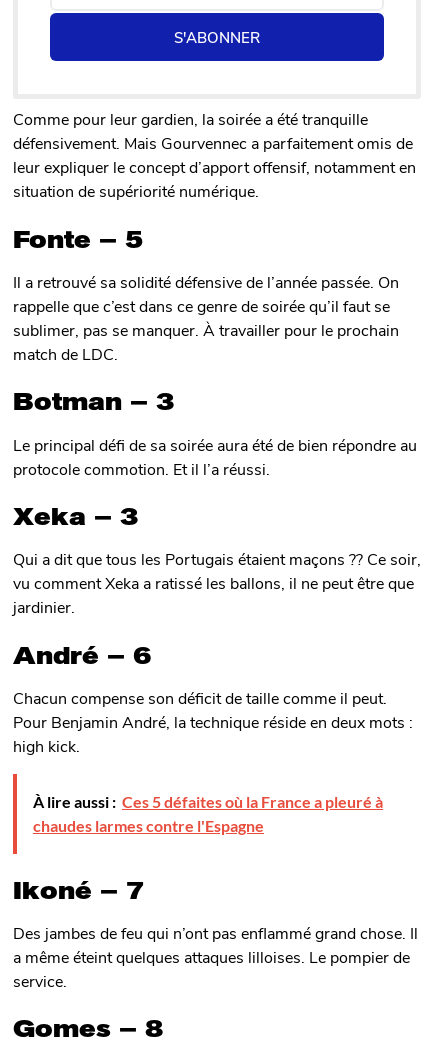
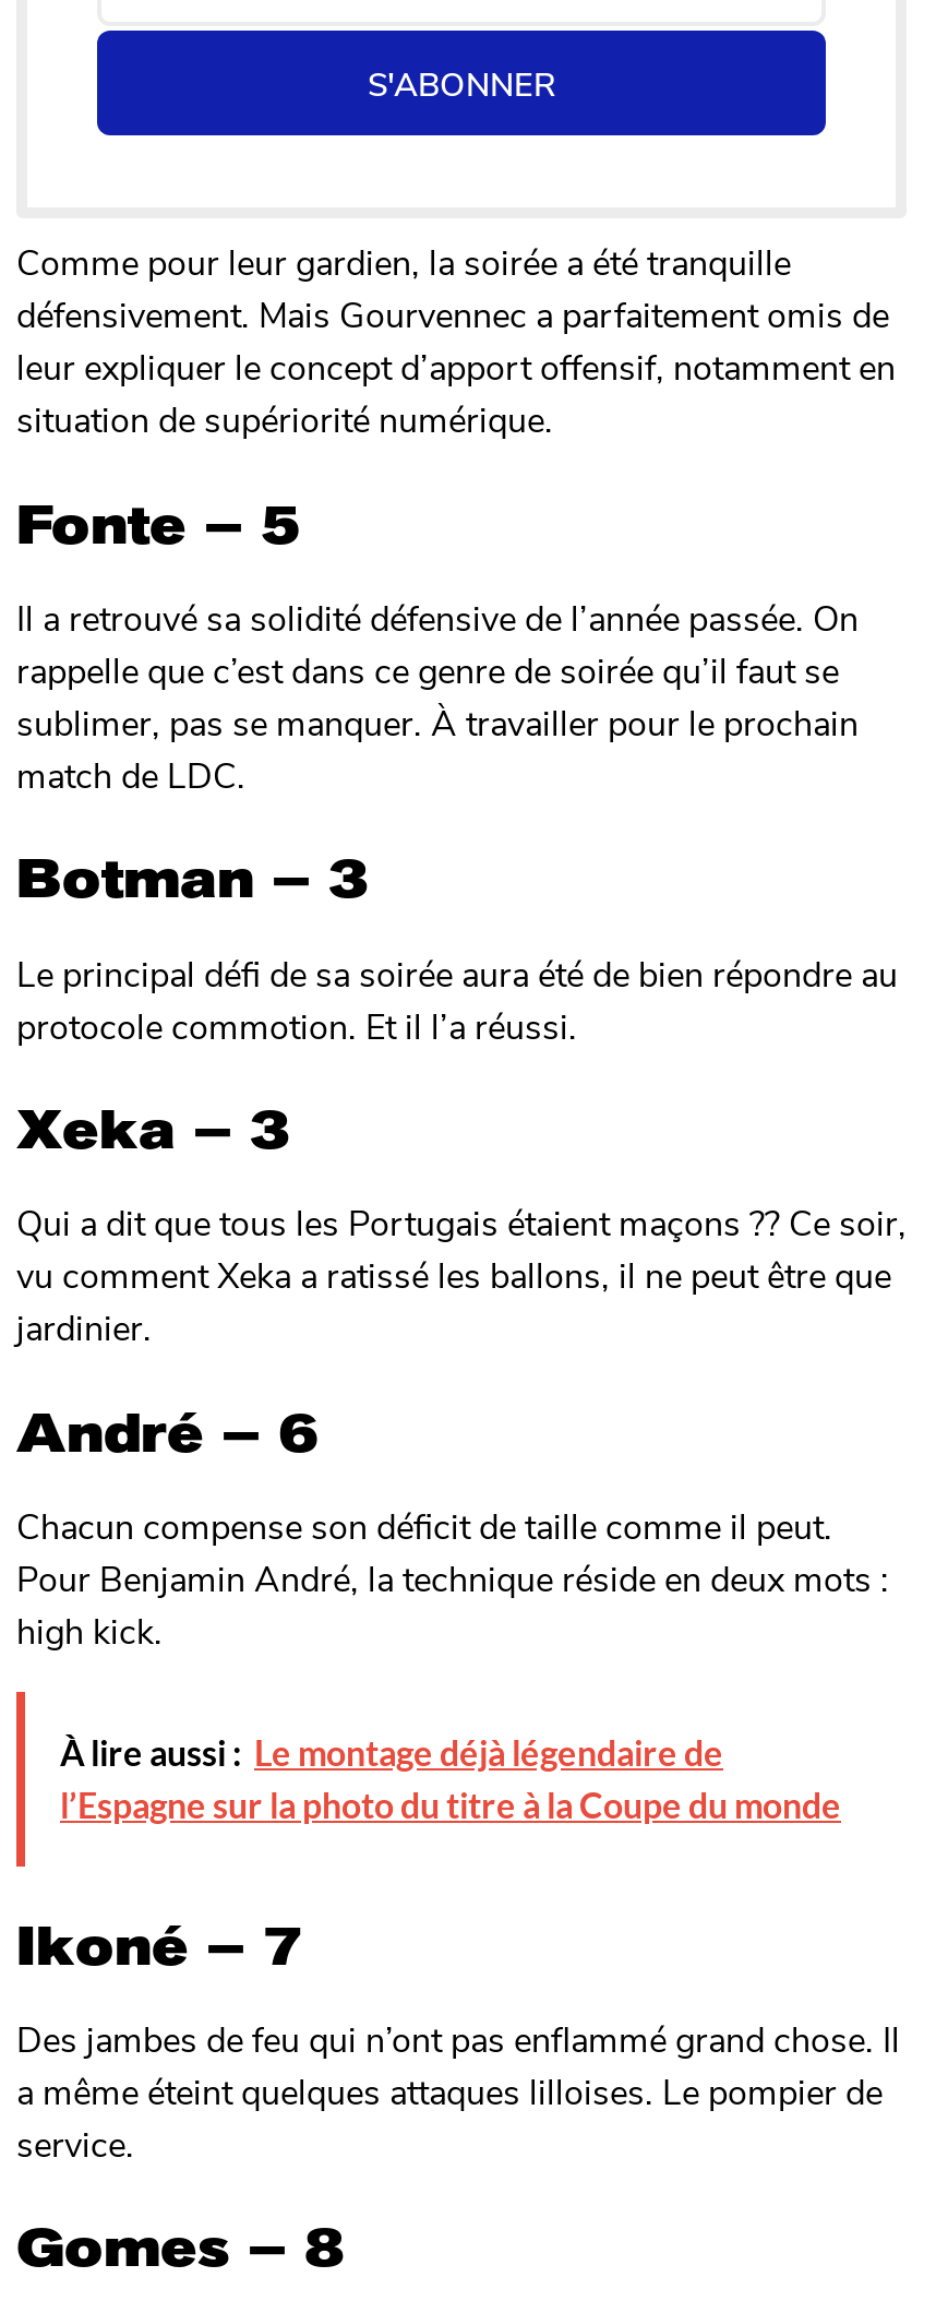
[33,792,383,835] À lire aussi : Ces 5 défaites où la France a pleuré à | chaudes larmes contre l'Espagne -> [60,1732,841,1826] À lire aussi : Le montage déjà légendaire de | l’Espagne sur la photo du titre à la Coupe du monde

